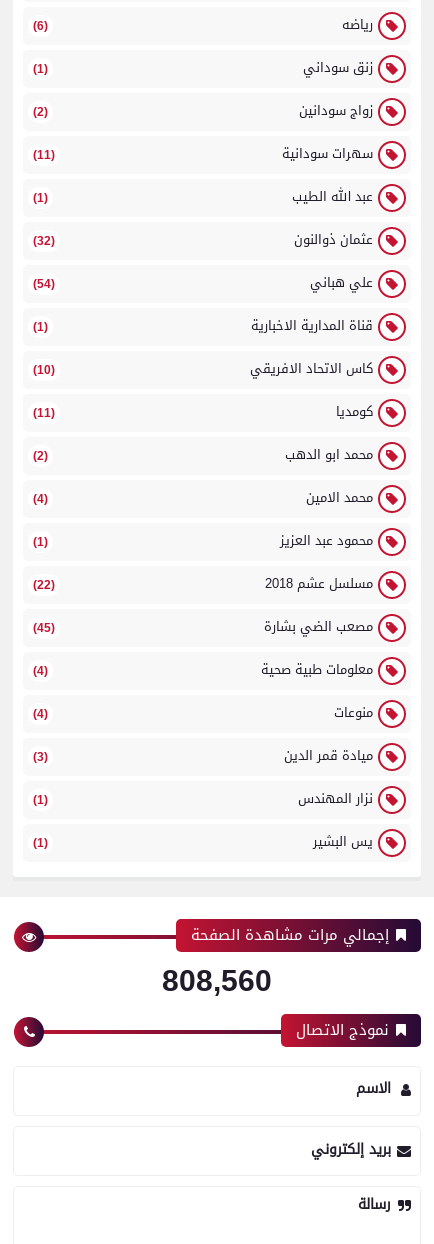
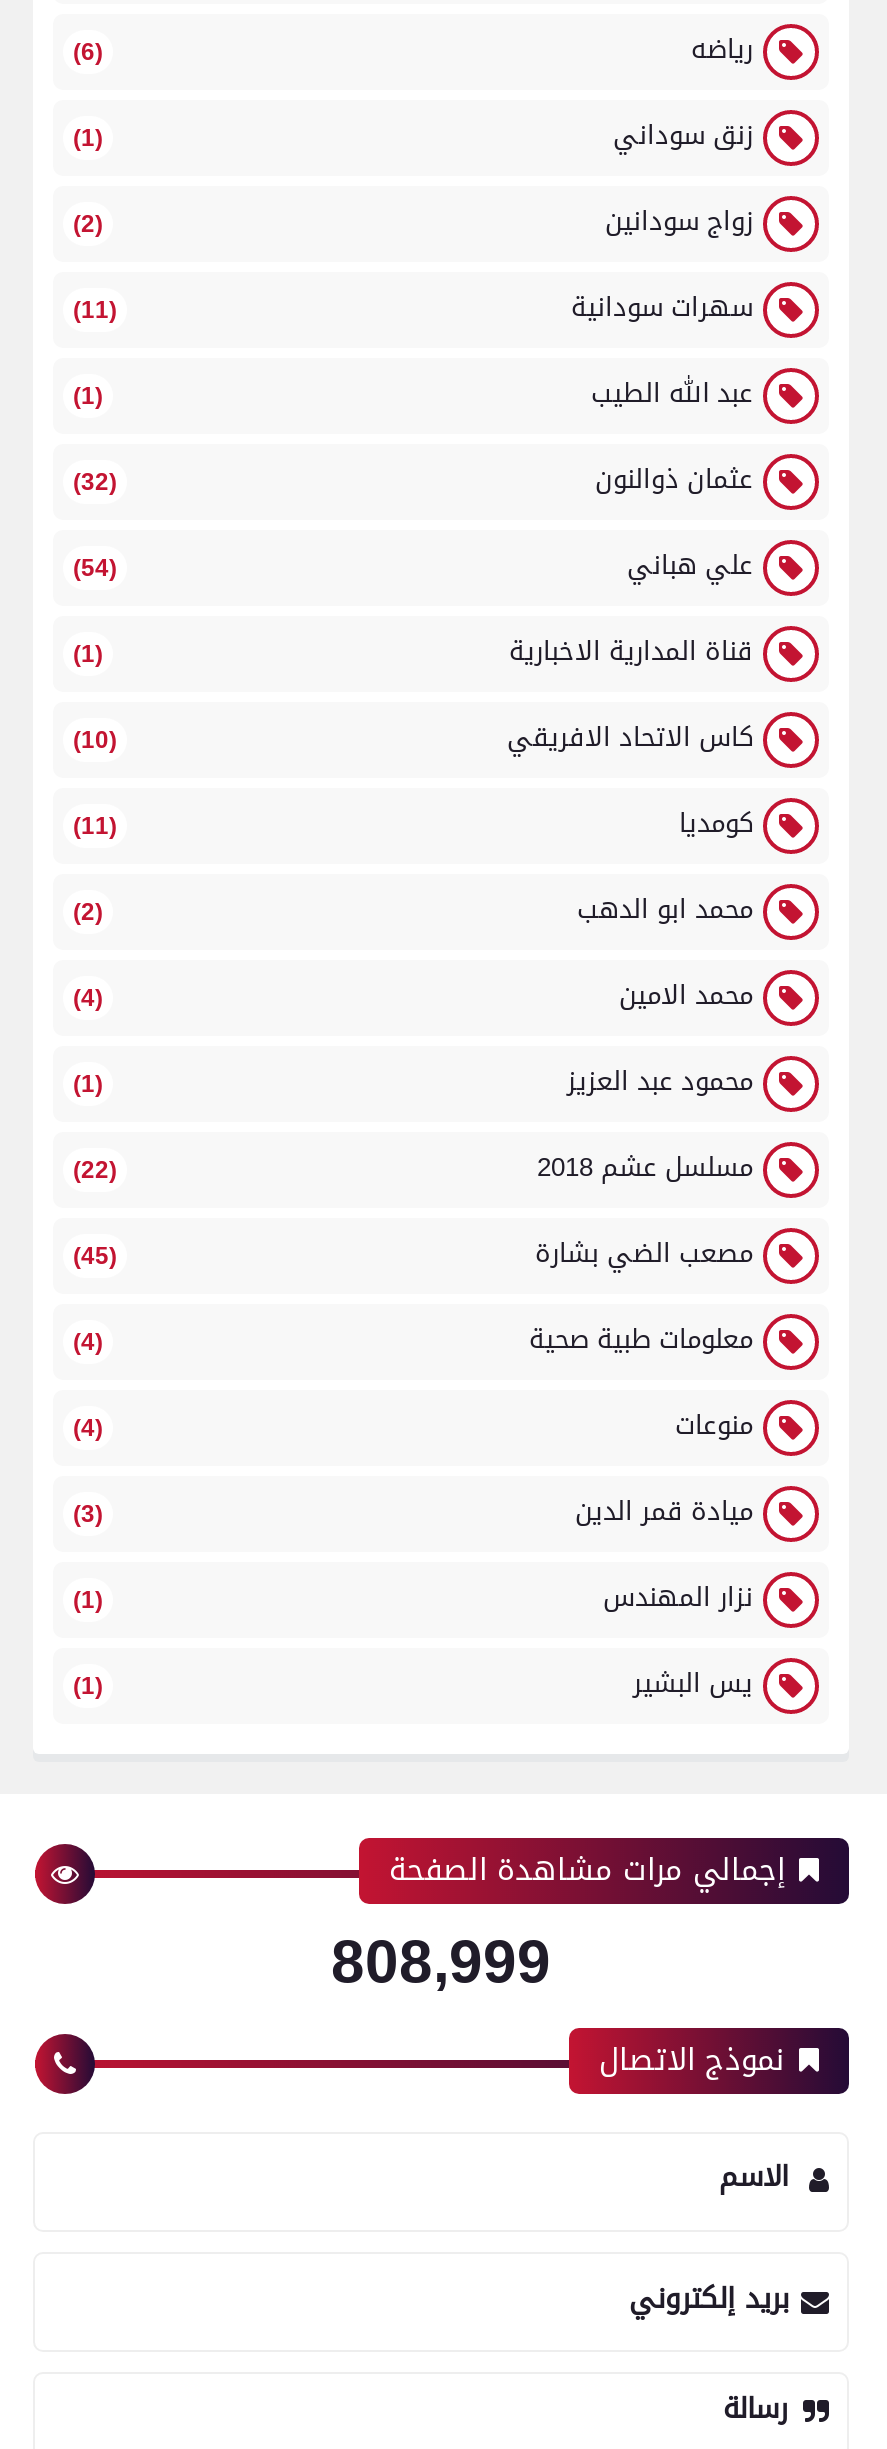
[162,953,272,1009] 808,560 -> [331,1906,551,2018] 808,999

